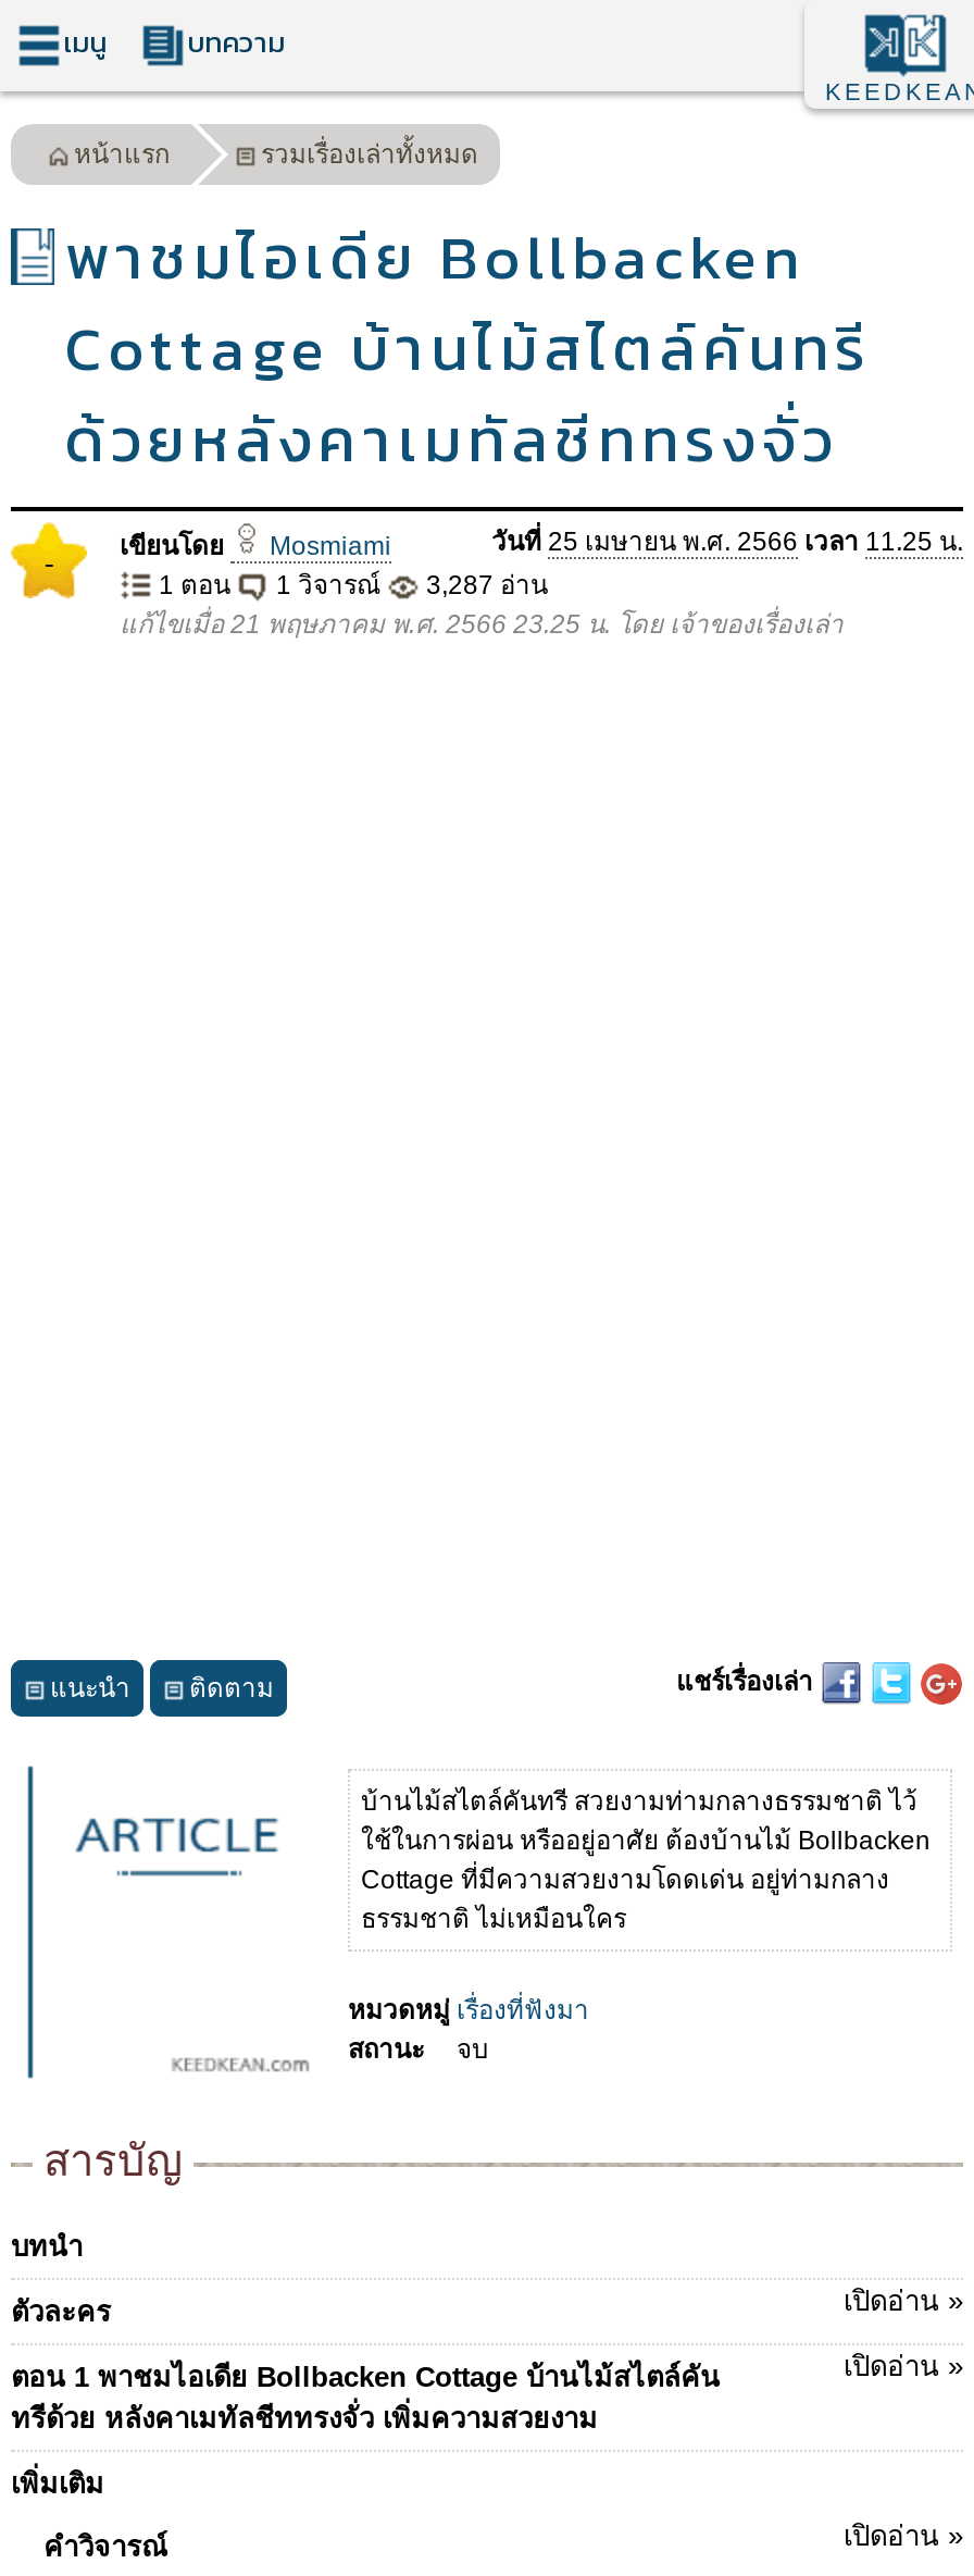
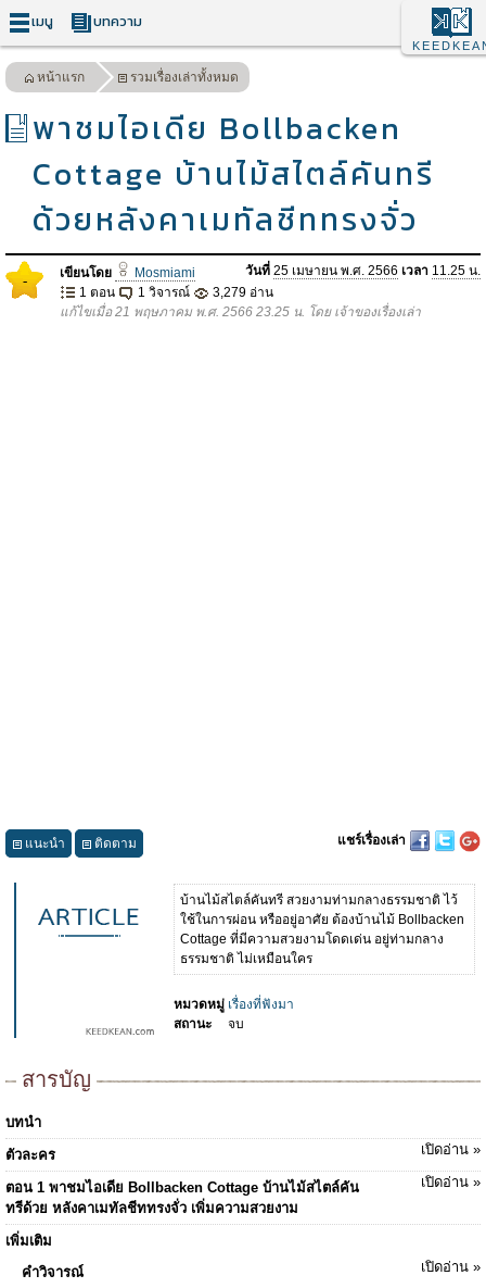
[152,570,548,600] 1 ตอน 1 วิจารณ์ 3,287 อ่าน -> [76,285,273,300] 1 ตอน 1 วิจารณ์ 3,279 อ่าน

